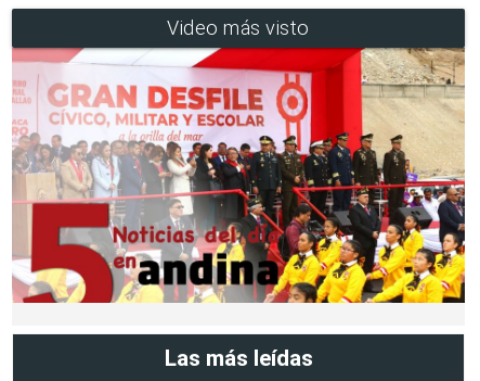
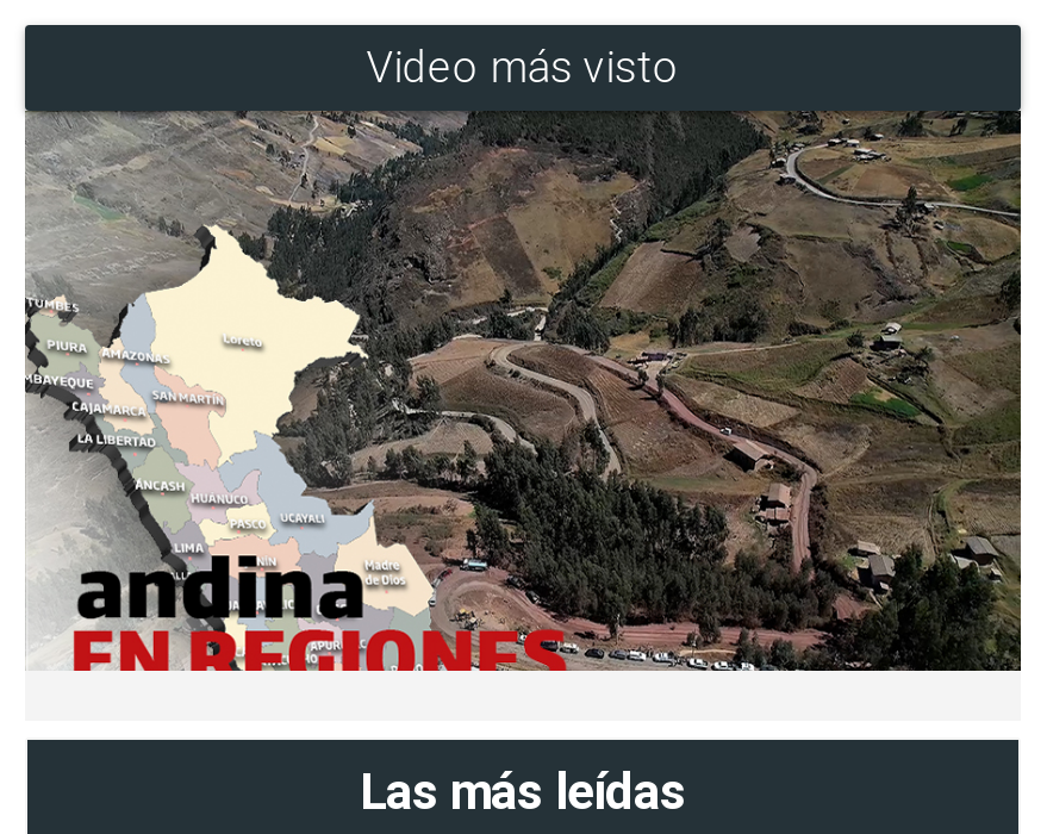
[12,47,466,304] [image] -> [23,111,1023,673] [image]

